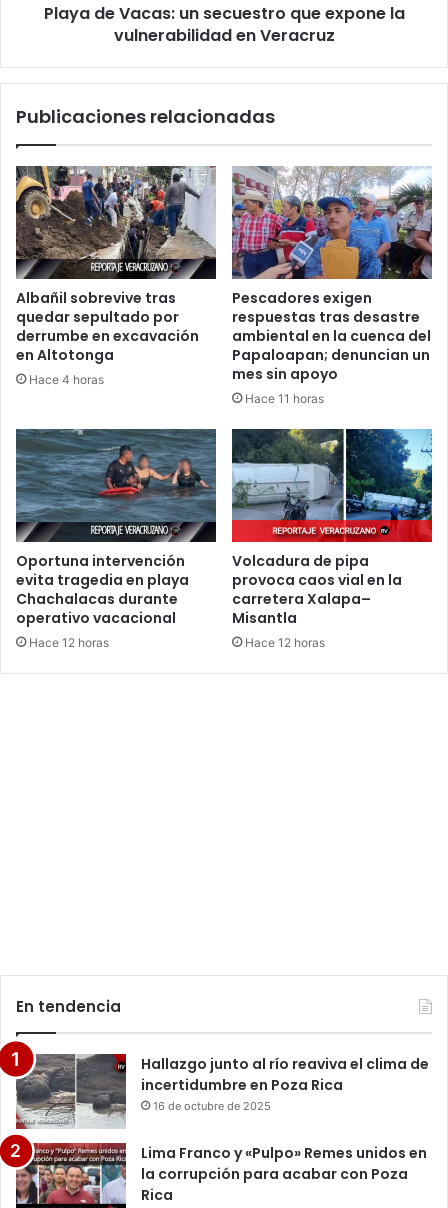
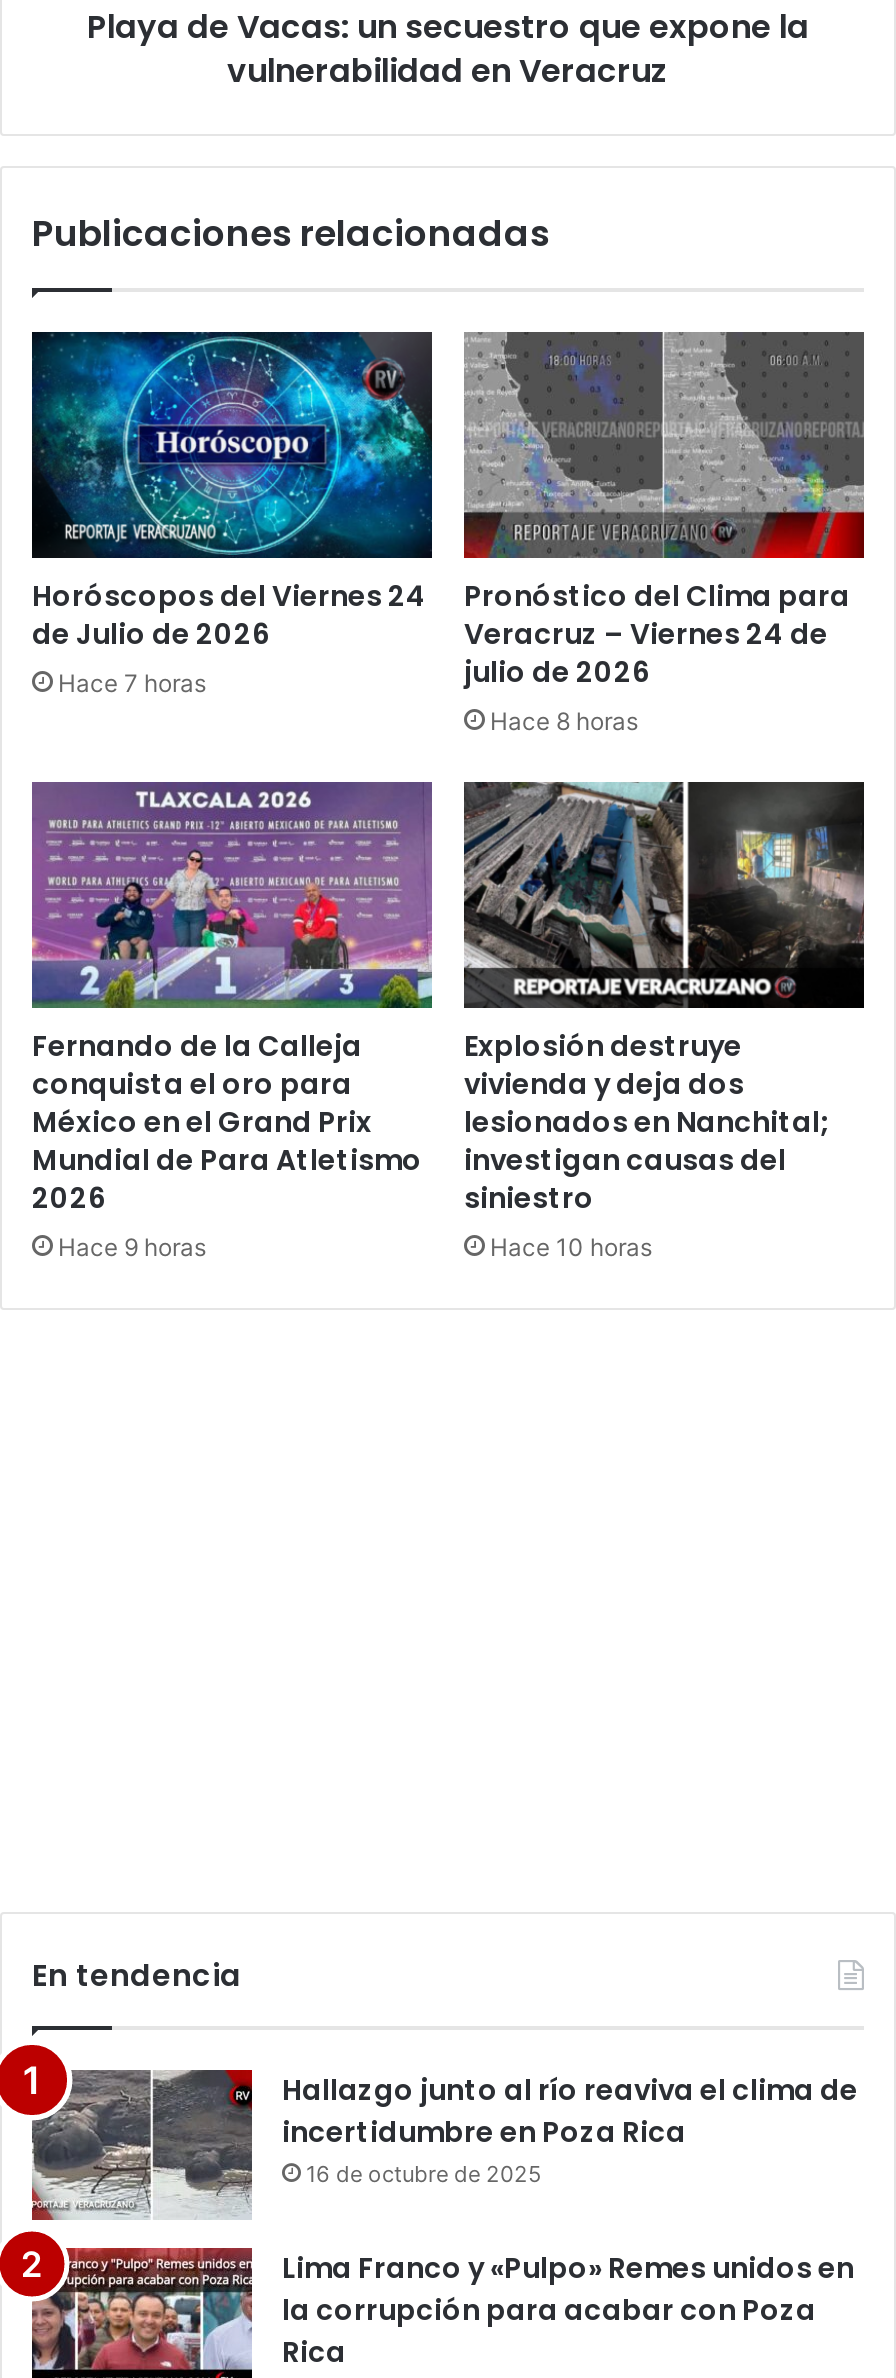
[15,165,217,387] [image] | Albañil sobrevive tras | quedar sepultado por | derrumbe en excavación | en Altotonga | Hace 4 horas -> [32,330,434,698] [image] | Horóscopos del Viernes 24 | de Julio de 2026 | Hace 7 horas
[232,166,432,406] [image] | Pescadores exigen | respuestas tras desastre | ambiental en la cuenca del | Papaloapan; denuncian un | mes sin apoyo | Hace 11 horas -> [464,332,866,736] [image] | Pronóstico del Clima para | Veracruz – Viernes 24 de | julio de 2026 | Hace 8 horas
[16,410,217,650] [image] | Oportuna intervención | evita tragedia en playa | Chachalacas durante | operativo vacacional | Hace 12 horas -> [30,780,434,1262] [image] | Fernando de la Calleja | conquista el oro para | México en el Grand Prix | Mundial de Para Atletismo | 2026 | Hace 9 horas
[232,410,433,650] [image] | Volcadura de pipa | provoca caos vial en la | carretera Xalapa– | Misantla | Hace 12 horas -> [464,780,866,1262] [image] | Explosión destruye | vivienda y deja dos | lesionados en Nanchital; | investigan causas del | siniestro | Hace 10 horas

